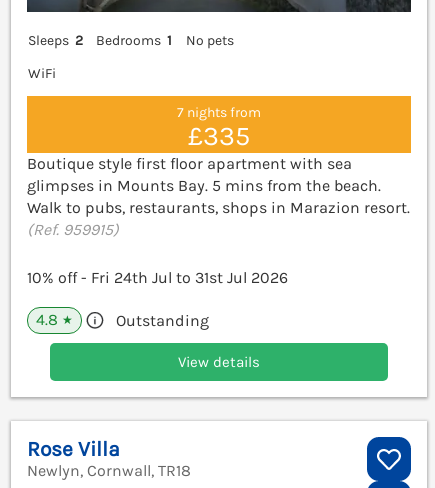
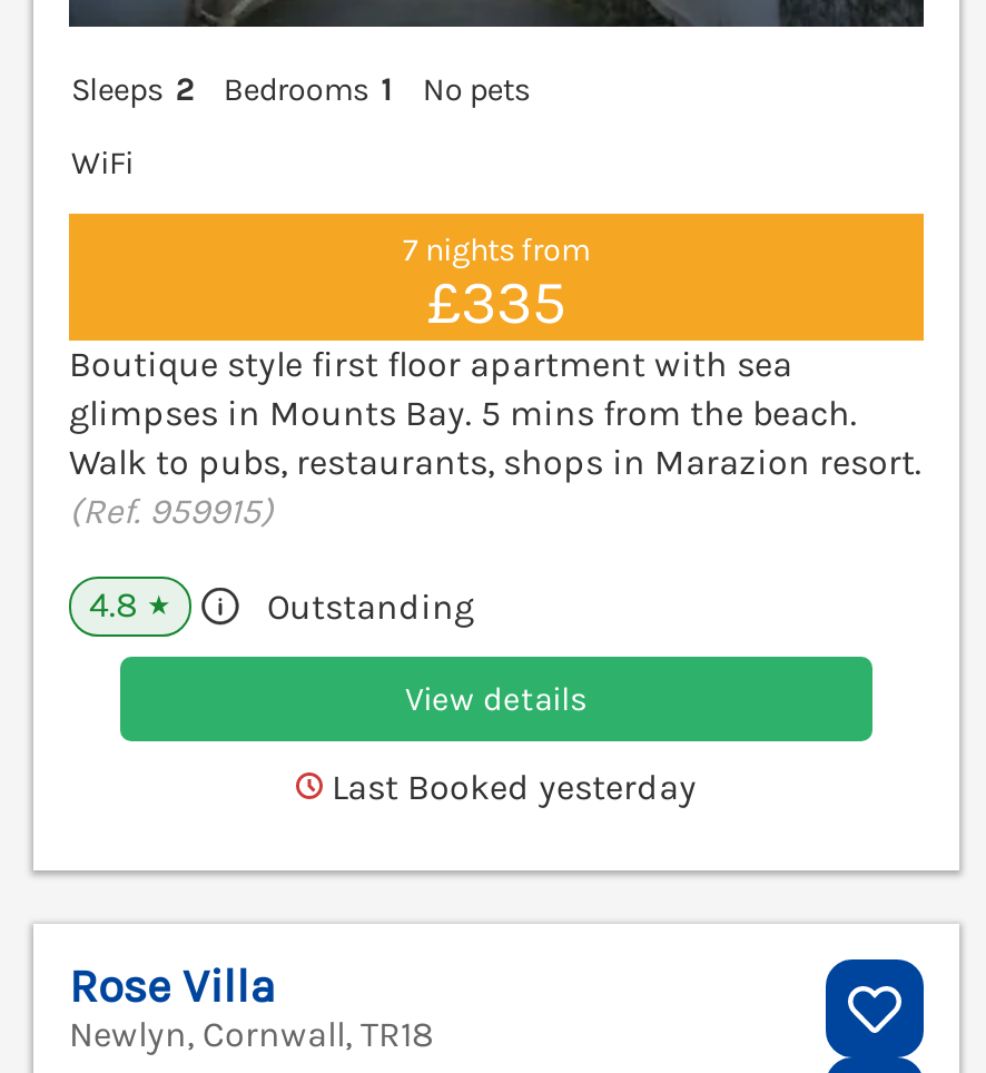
[27,268,288,287] 10% off - Fri 24th Jul to 31st Jul 2026 -> none
moved [116,311,260,371] -> [267,586,588,720]: Outstanding | View details
none -> [323,766,697,809] Last Booked yesterday

